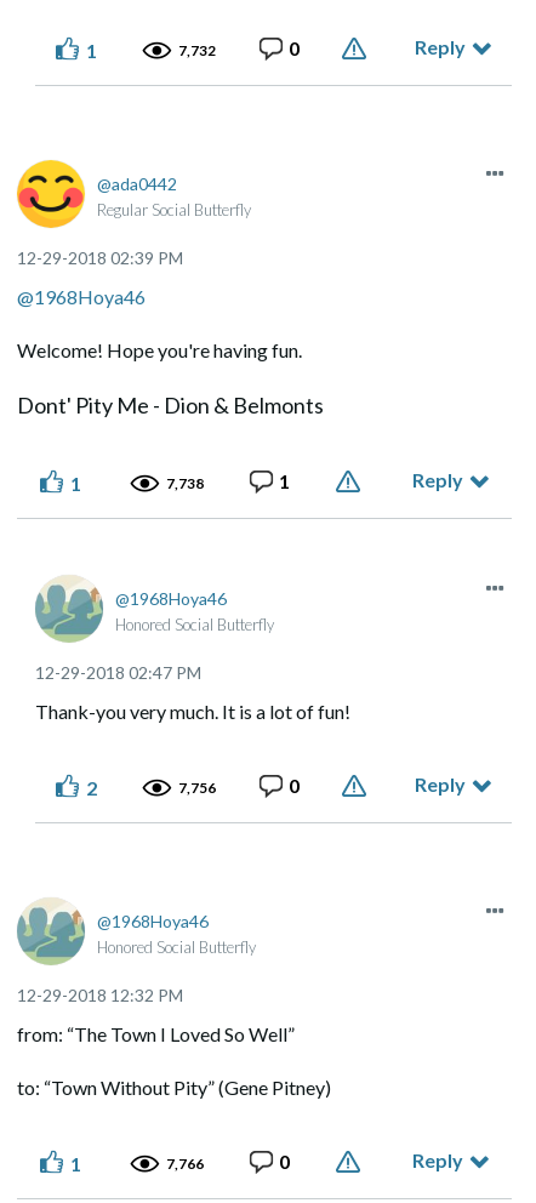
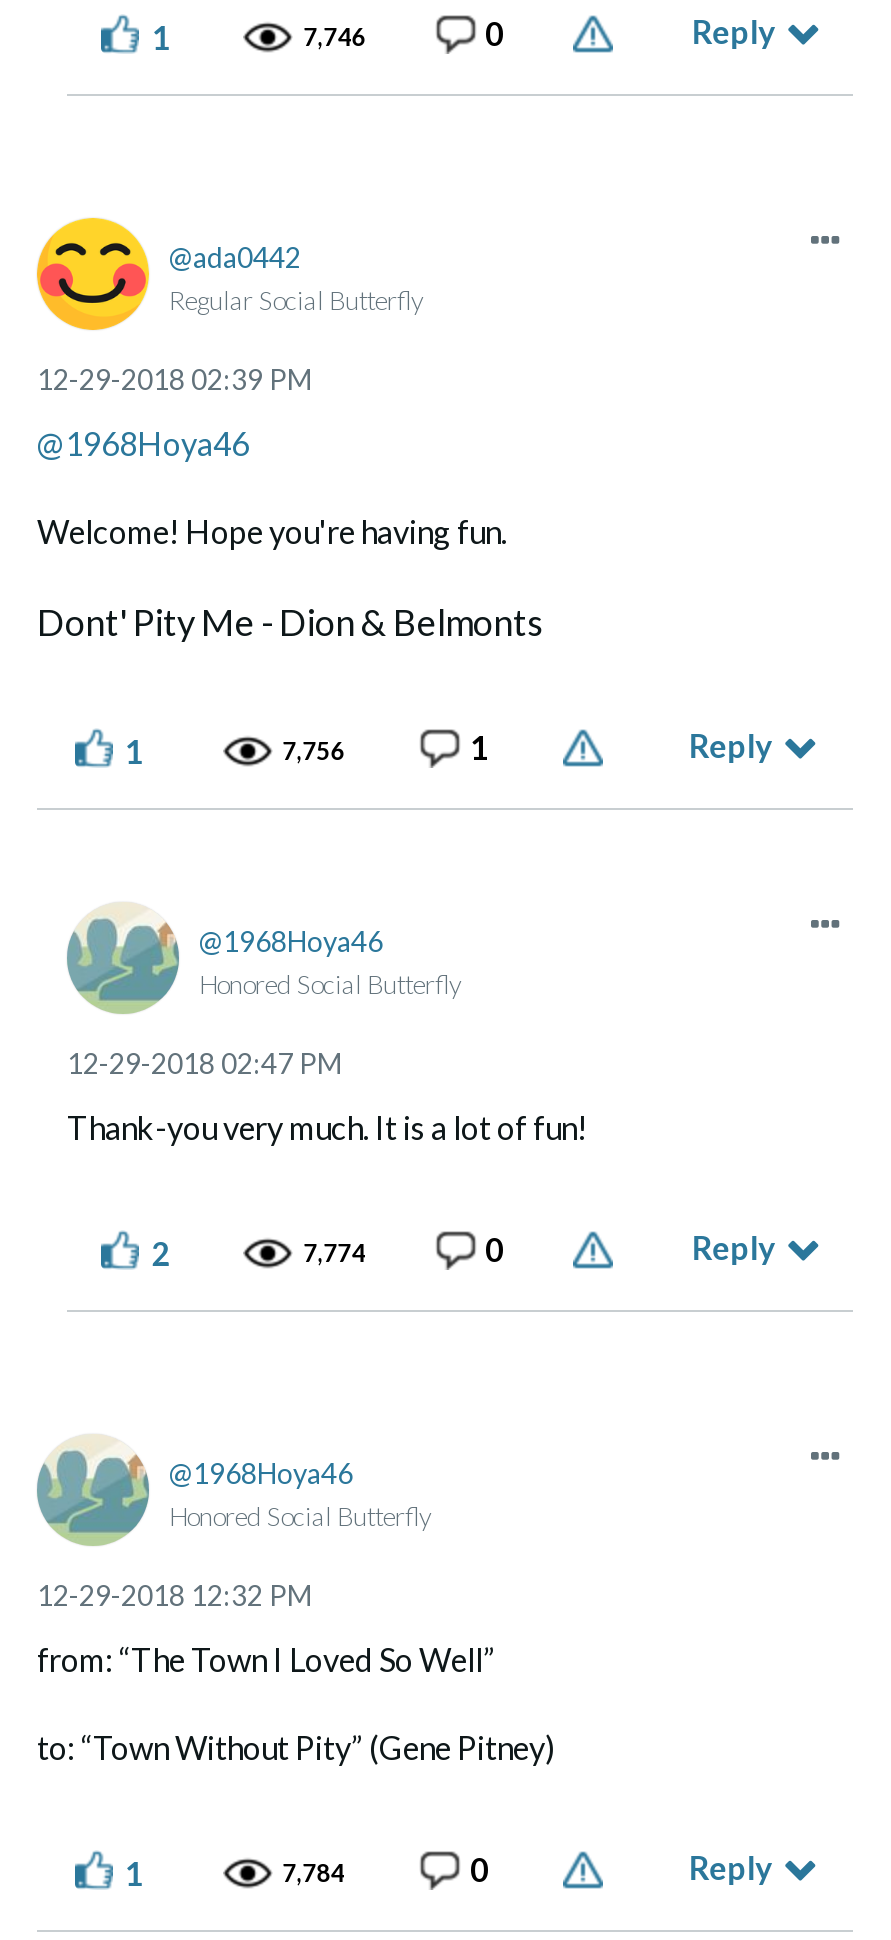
[179,41,216,59] 7,732 -> [303,21,365,51] 7,746
[166,474,203,492] 7,738 -> [282,735,344,765] 7,756
[179,778,216,796] 7,756 -> [303,1237,365,1267] 7,774
[166,1154,203,1172] 7,766 -> [282,1857,344,1887] 7,784

